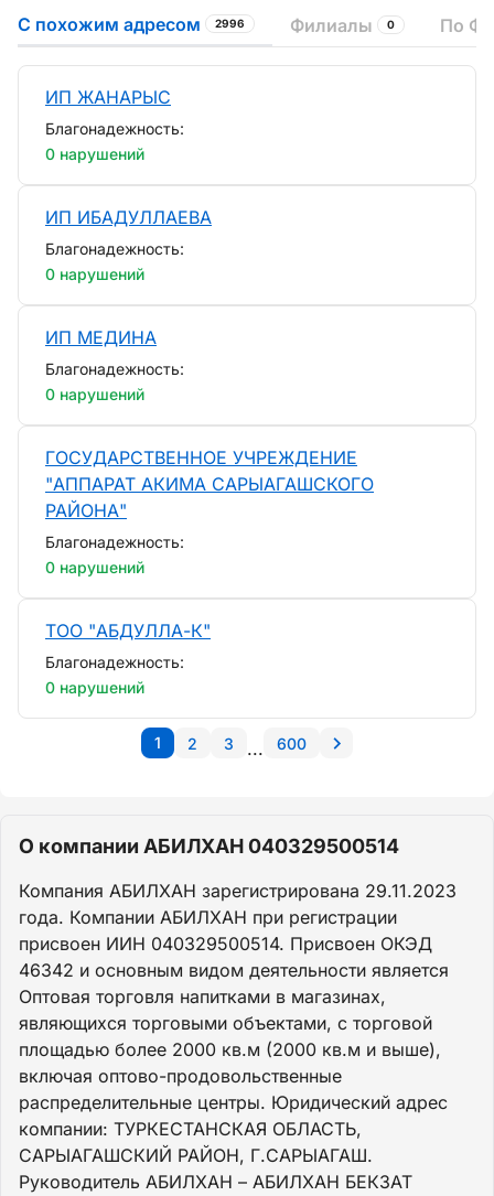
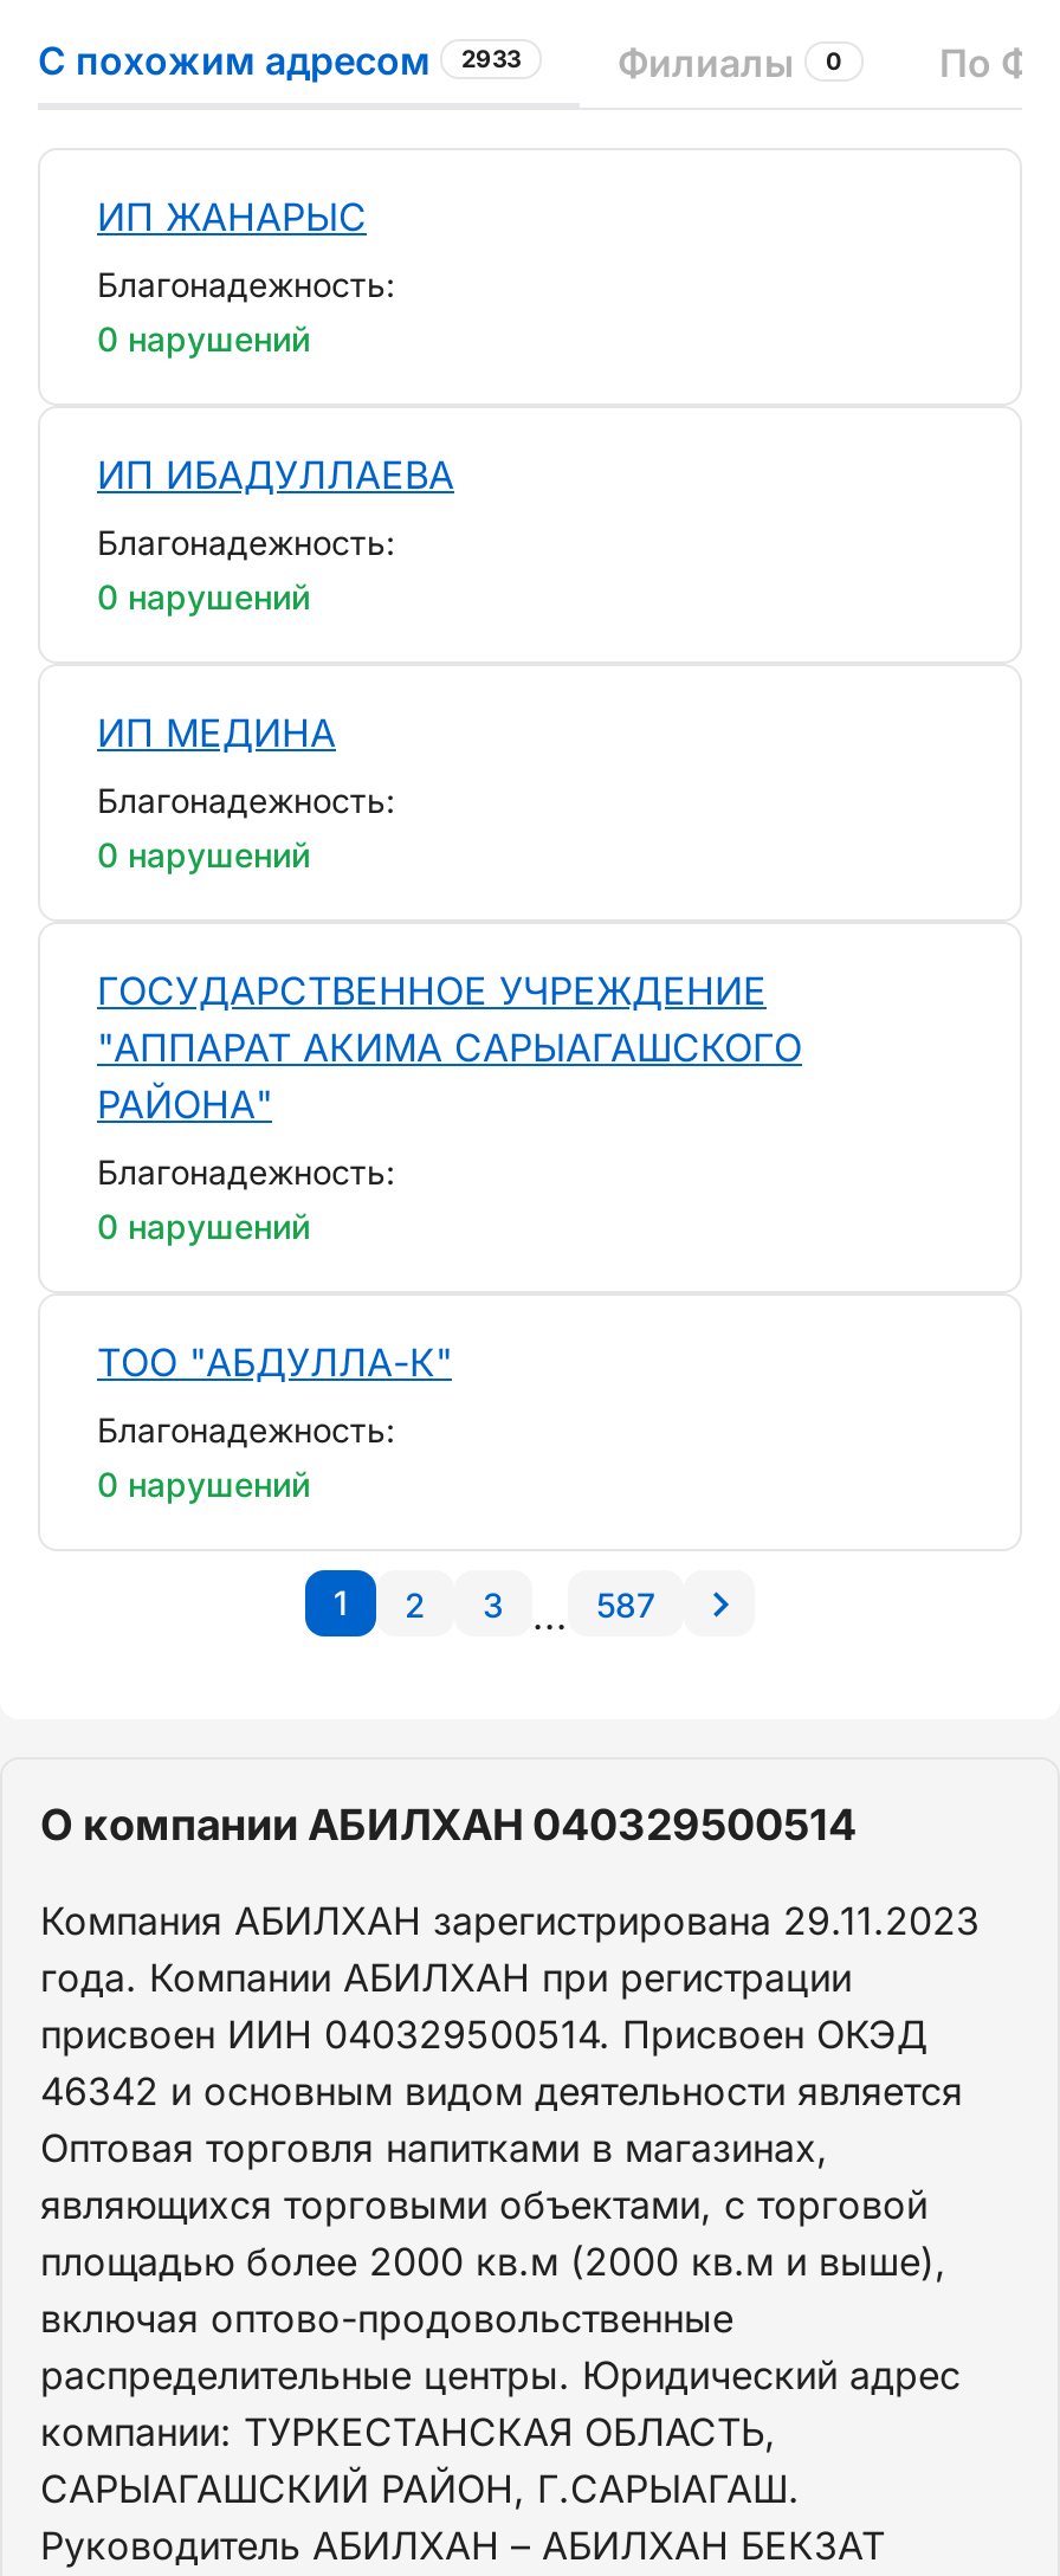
[18,13,245,35] С похожим адресом 2996 -> [38,35,521,83] С похожим адресом 2933
[277,734,307,752] 600 -> [596,1583,655,1623] 587

